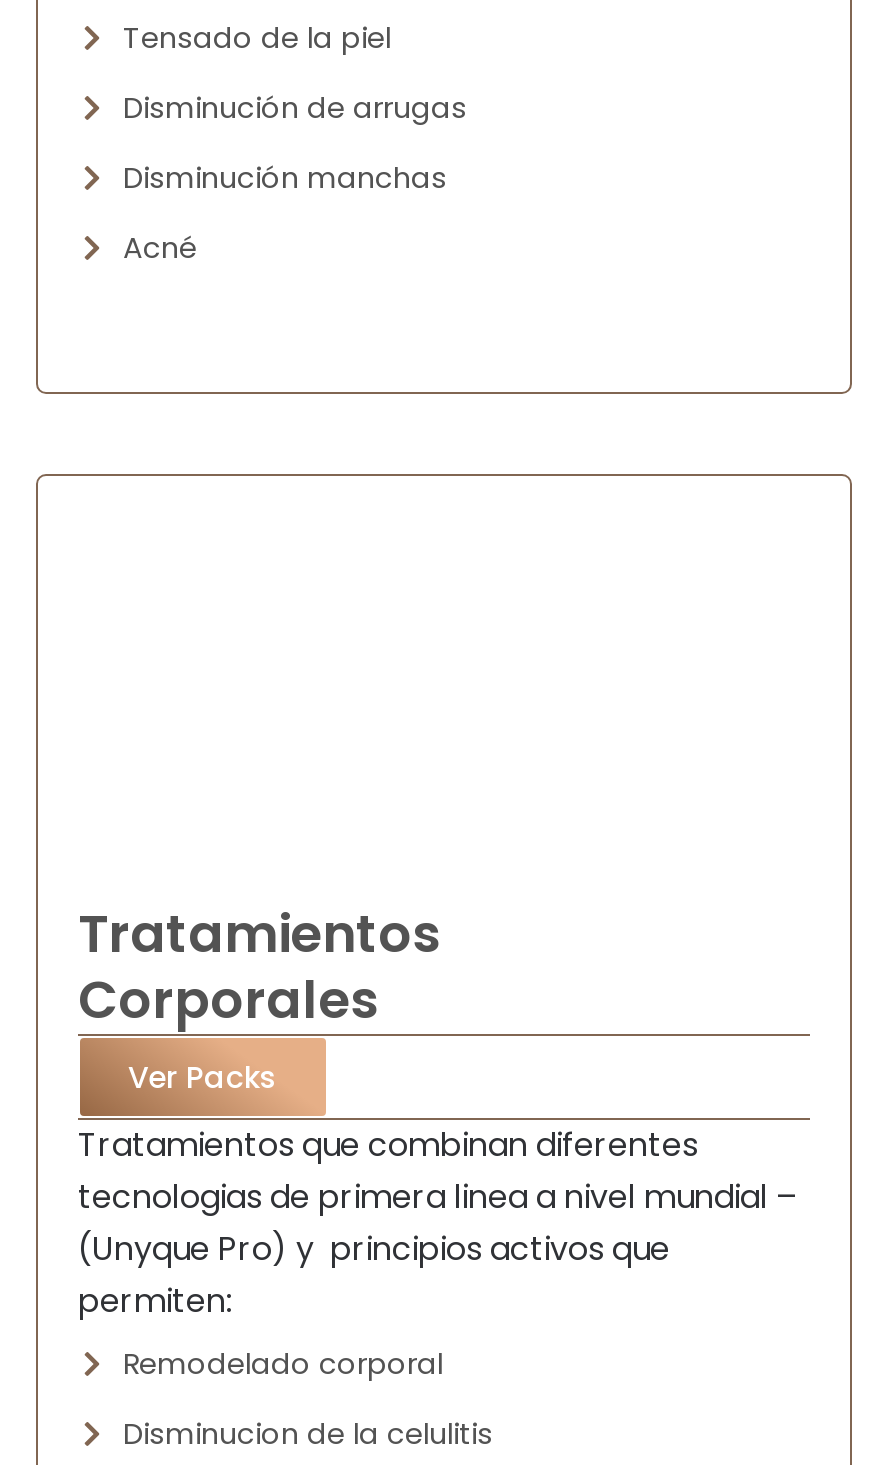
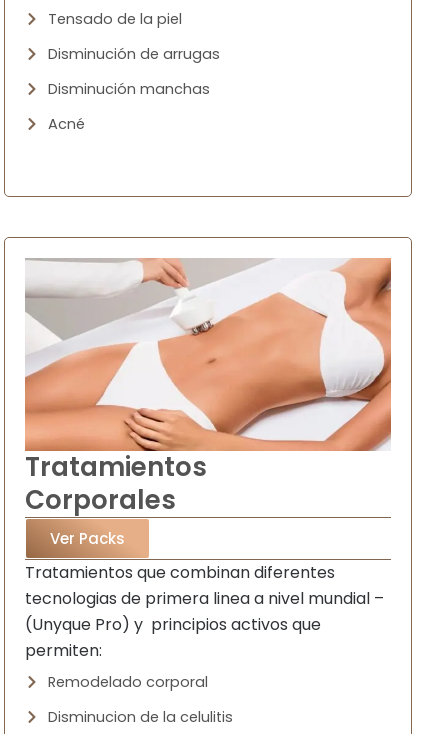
none -> [24,257,392,452] [image]

